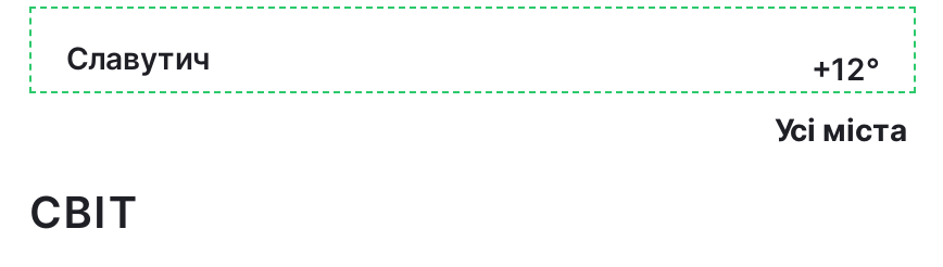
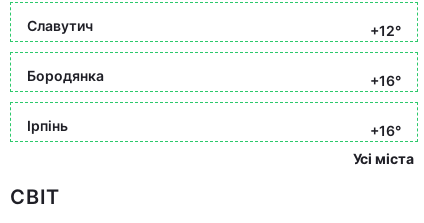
none -> [27,66,401,139] Бородянка | +16° | Ірпінь | +16°

